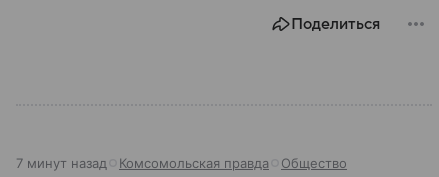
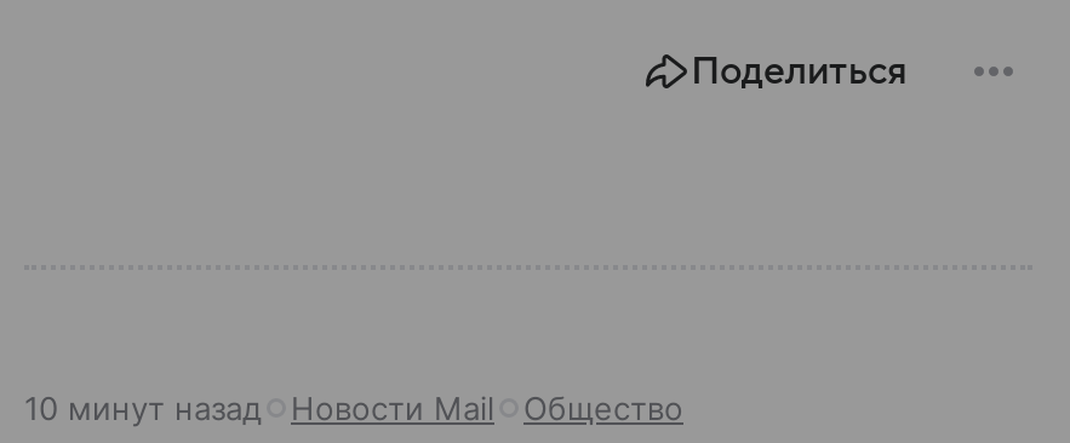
[16,155,269,171] 7 минут назад | Комсомольская правда -> [24,389,494,428] 10 минут назад | Новости Mail

